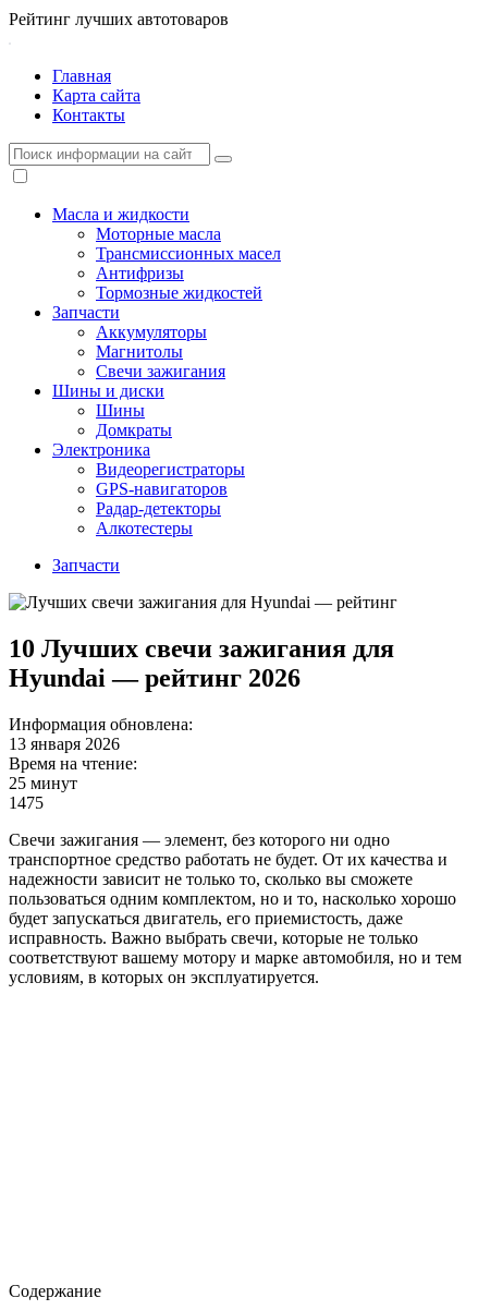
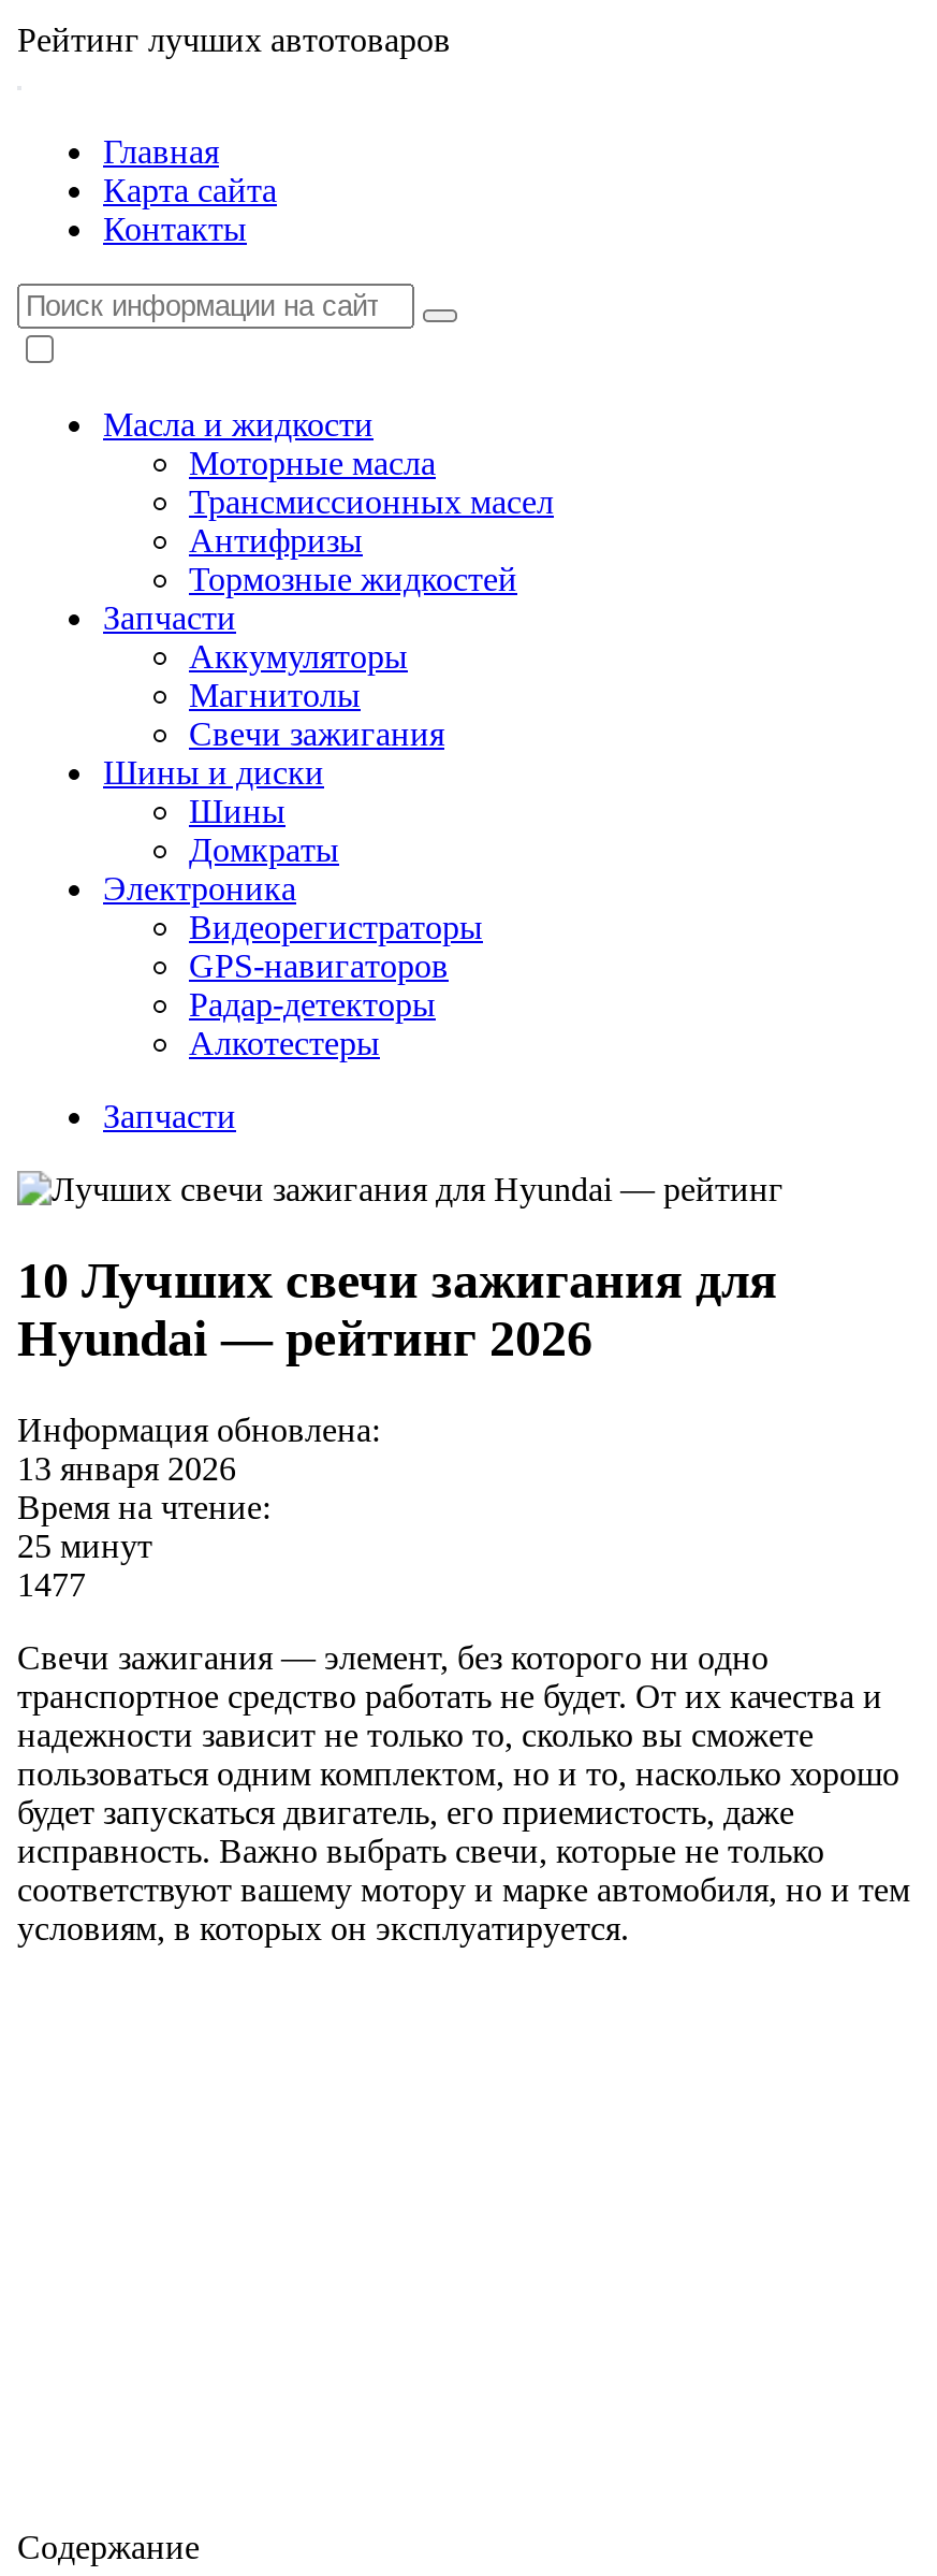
[9,793,44,812] 1475 -> [17,1566,86,1602] 1477

